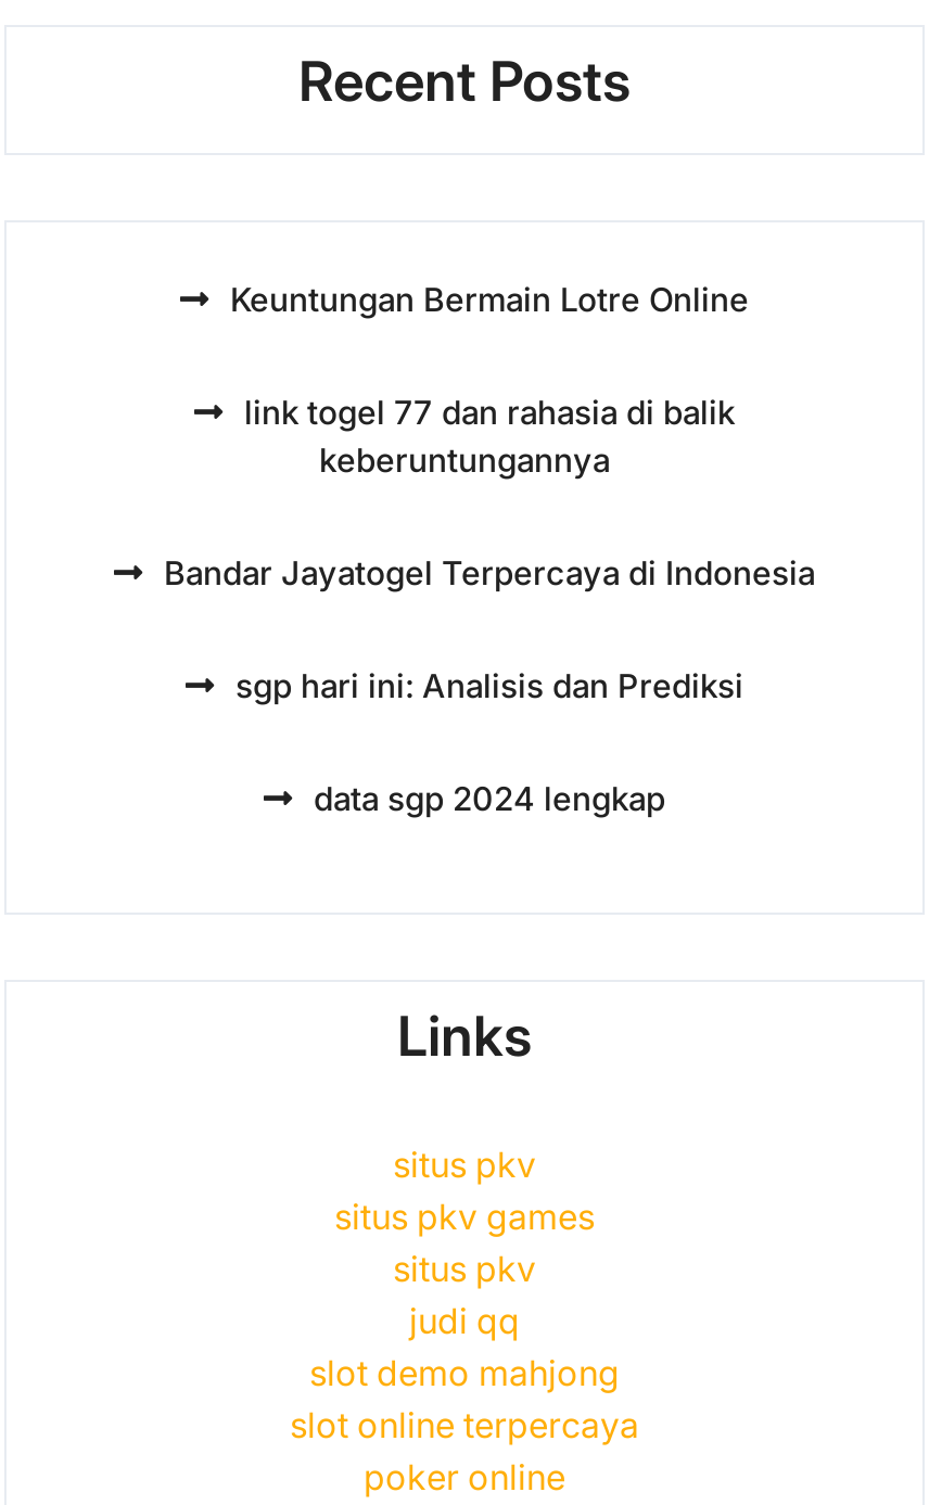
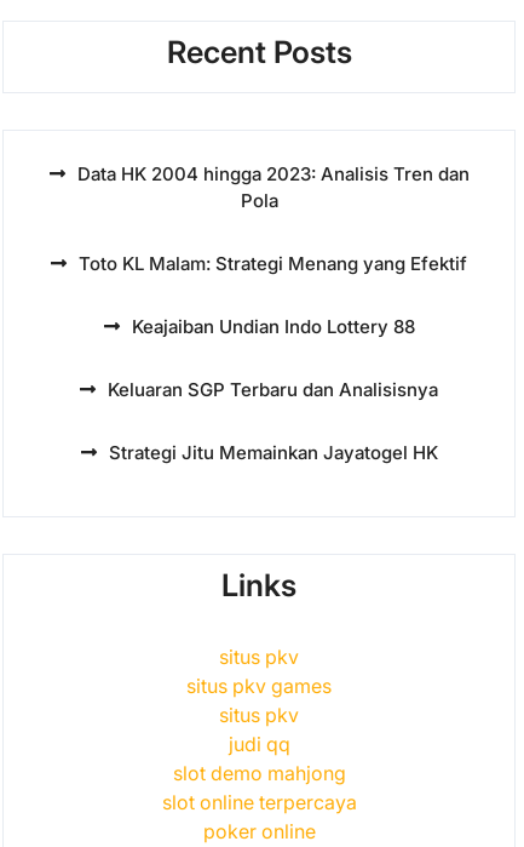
[230,279,749,320] Keuntungan Bermain Lotre Online -> [77,162,469,212] Data HK 2004 hingga 2023: Analisis Tren dan | Pola
[244,391,735,480] link togel 77 dan rahasia di balik | keberuntungannya -> [79,252,467,275] Toto KL Malam: Strategi Menang yang Efektif
[164,552,815,593] Bandar Jayatogel Terpercaya di Indonesia -> [131,315,414,338] Keajaiban Undian Indo Lottery 88
[235,665,743,706] sgp hari ini: Analisis dan Prediksi -> [108,378,438,401] Keluaran SGP Terbaru dan Analisisnya
[314,778,665,819] data sgp 2024 lengkap -> [108,441,437,464] Strategi Jitu Memainkan Jayatogel HK

